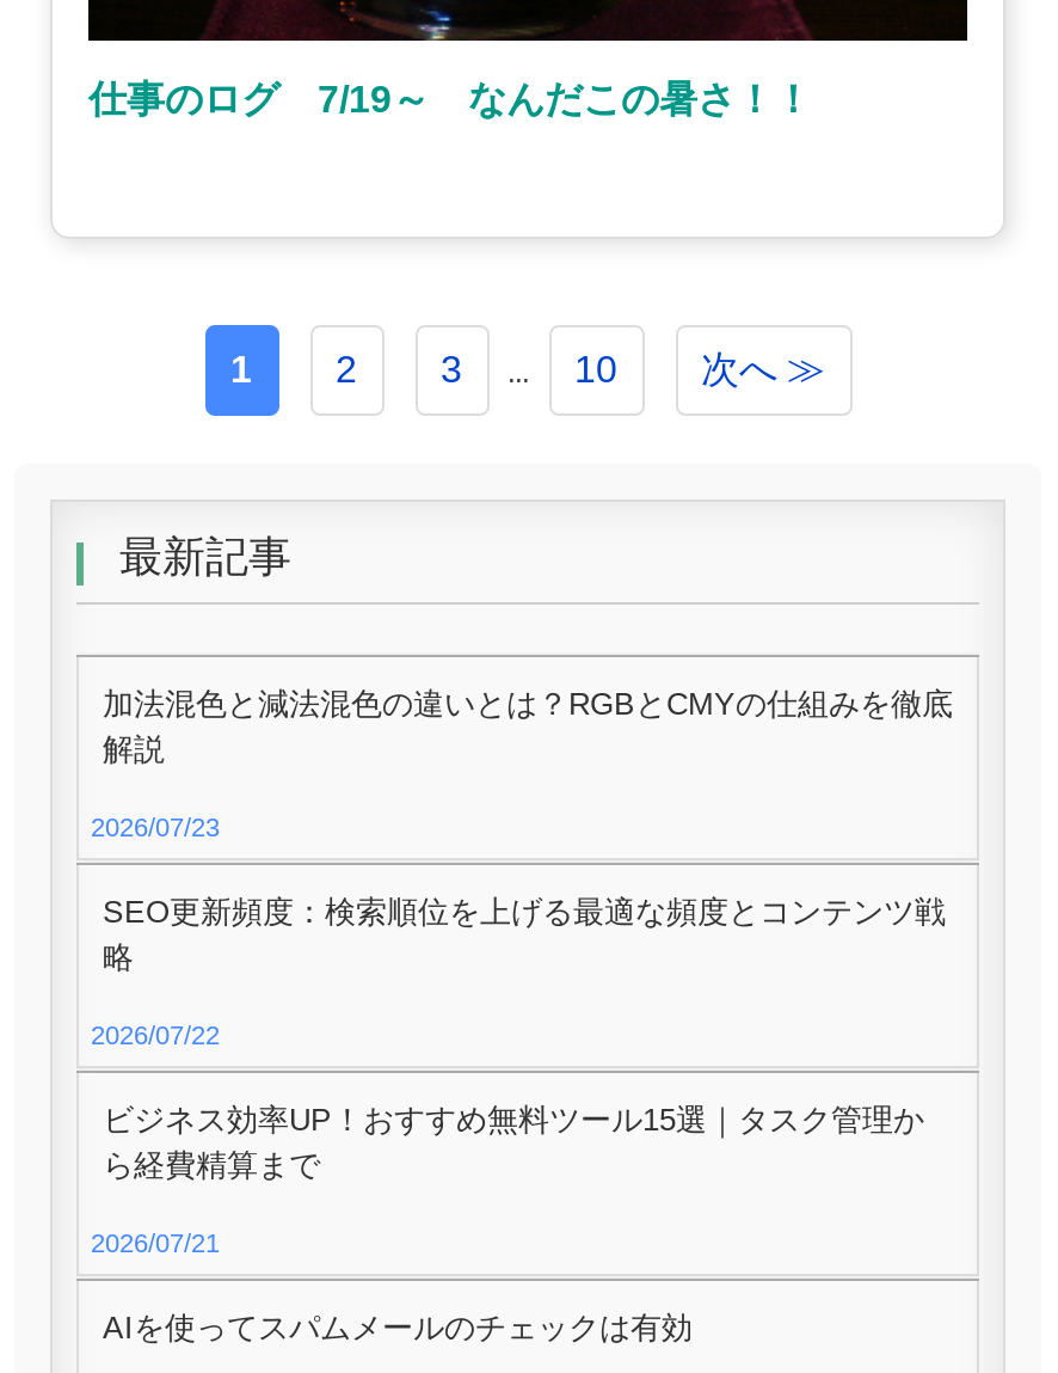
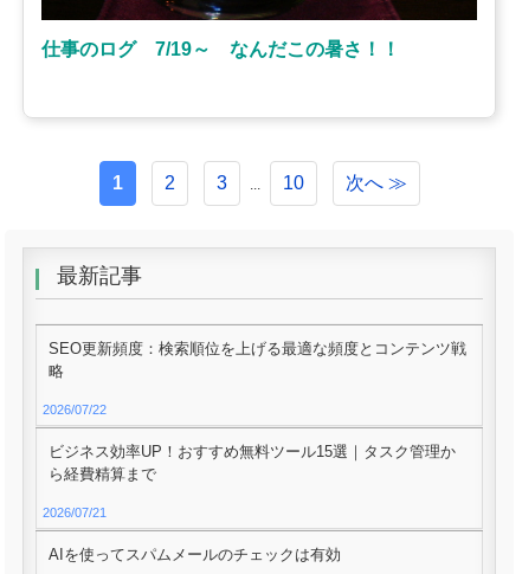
[91,686,953,841] 加法混色と減法混色の違いとは？RGBとCMYの仕組みを徹底 | 解説 | 2026/07/23 -> none

